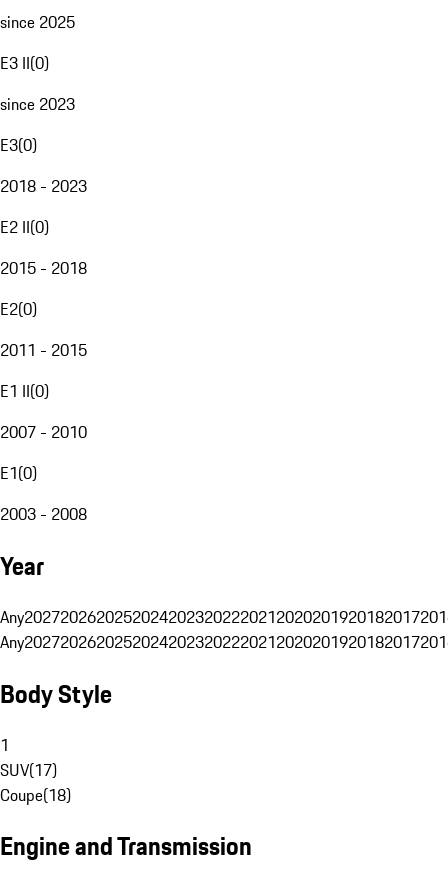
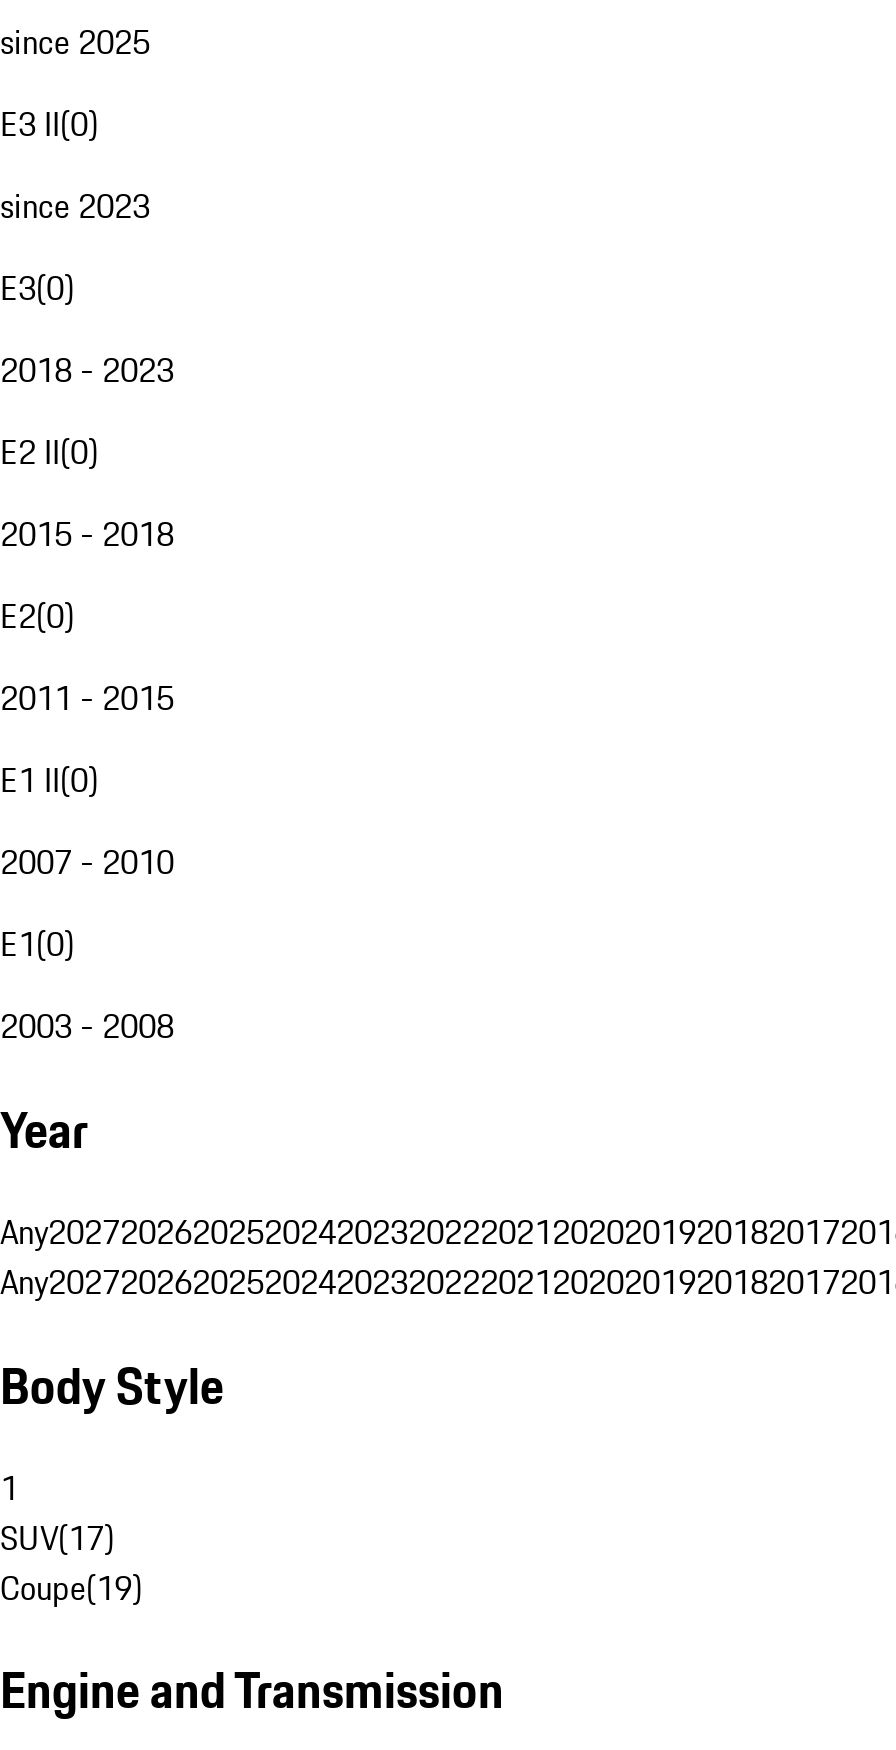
[0,783,71,807] Coupe(18) -> [0,1563,142,1611] Coupe(19)

